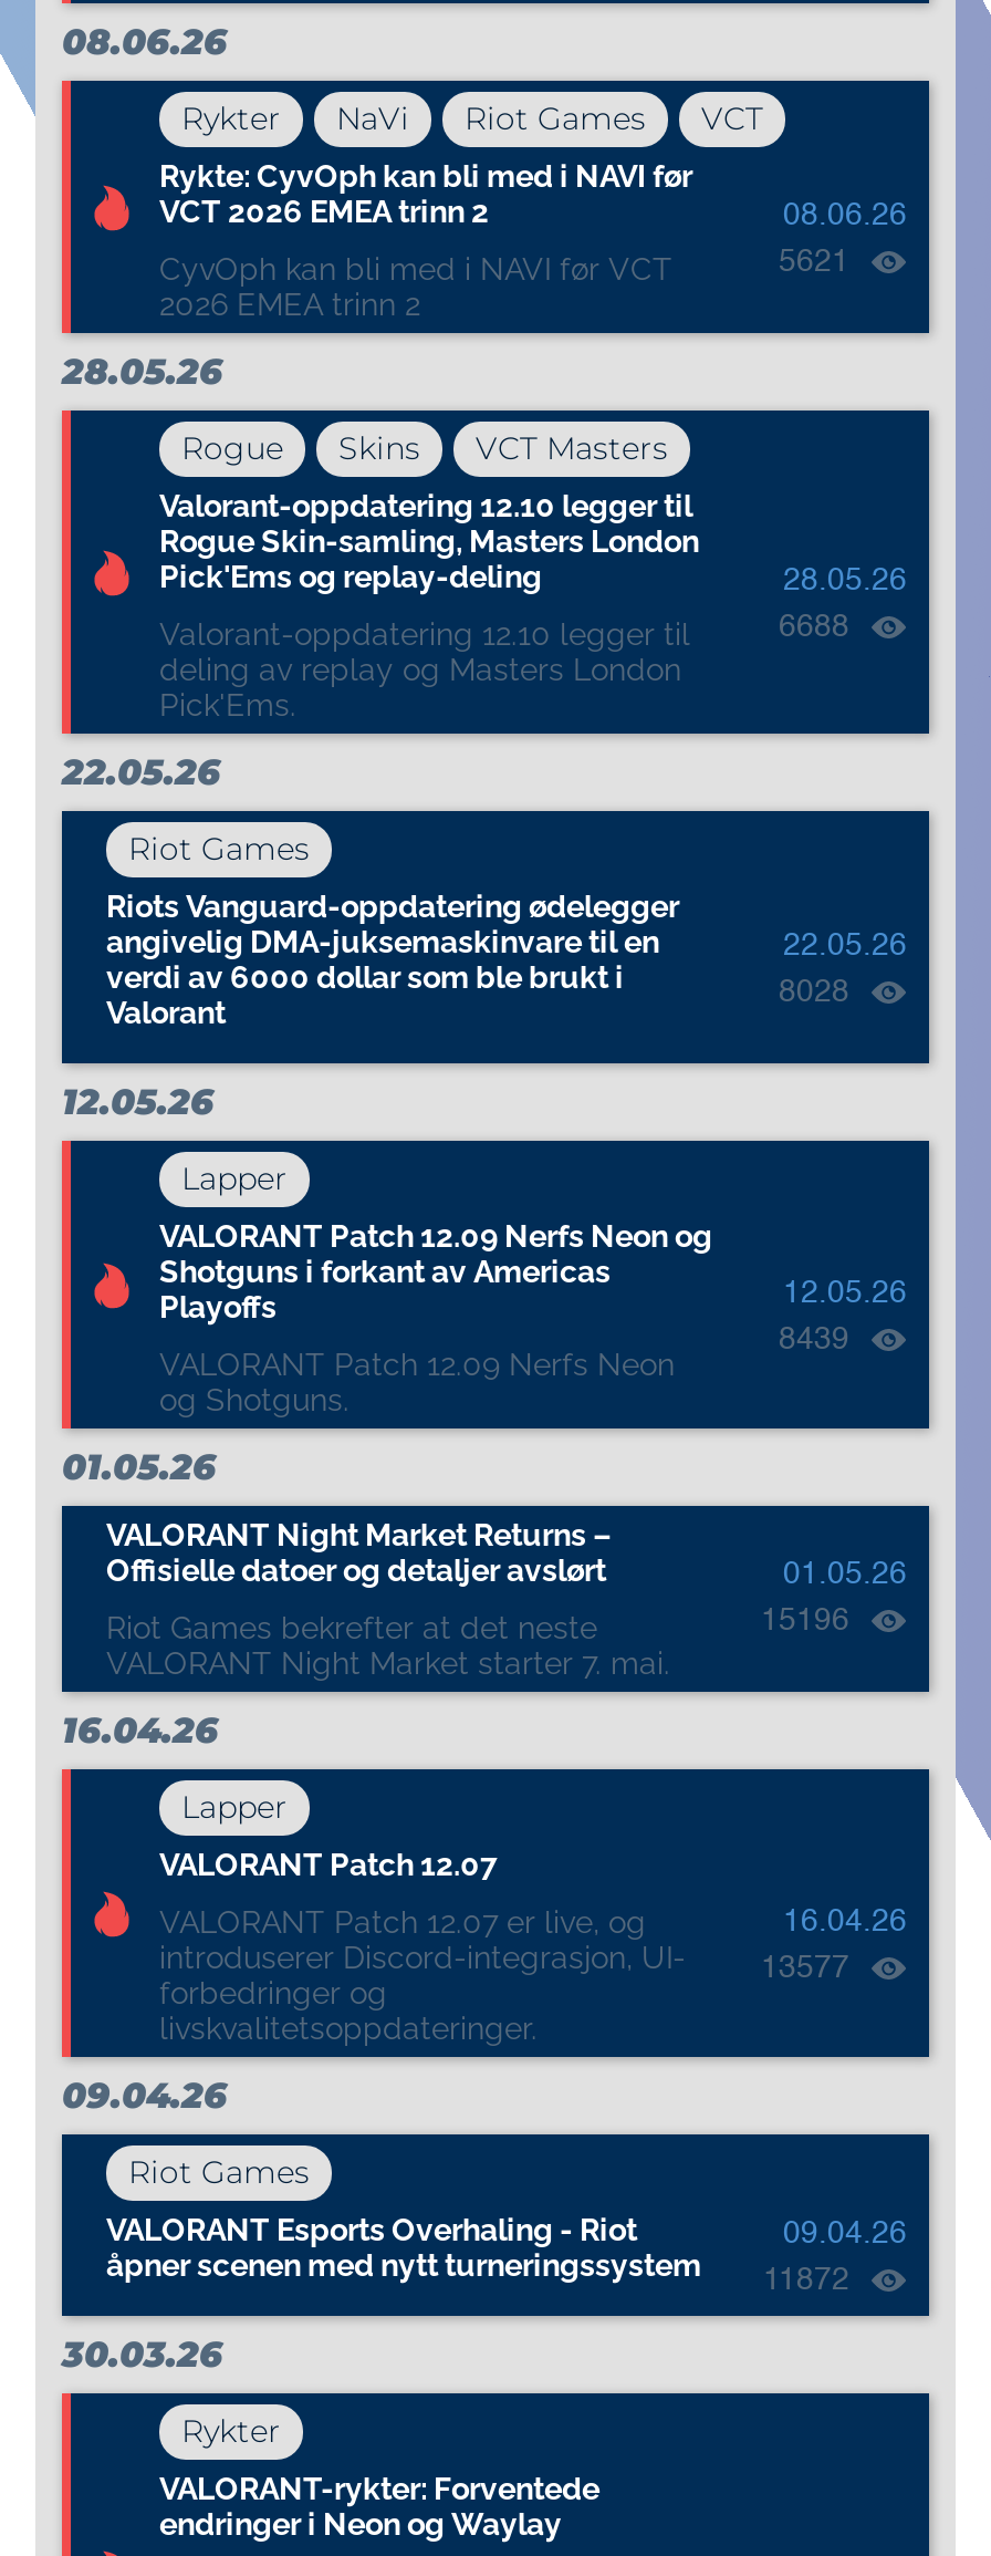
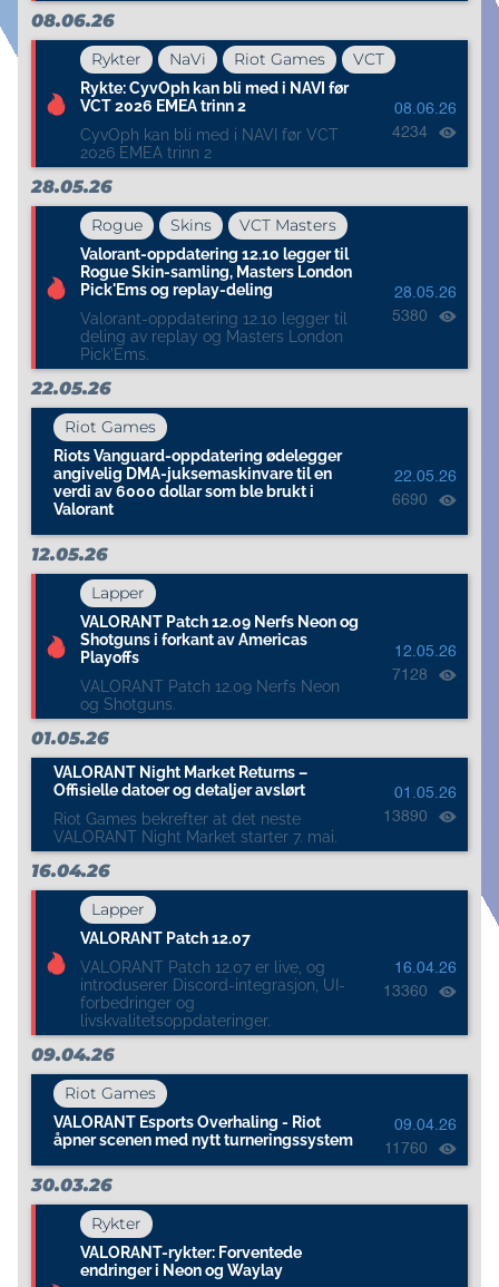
[779,247,849,278] 5621 -> [392,124,428,140] 4234
[779,612,849,643] 6688 -> [392,308,428,324] 5380
[779,977,849,1008] 8028 -> [392,492,428,508] 6690
[779,1324,849,1355] 8439 -> [392,667,428,682] 7128
[761,1606,849,1637] 15196 -> [383,808,428,824] 13890
[761,1953,849,1984] 13577 -> [383,983,428,999] 13360
[106,2246,849,2296] åpner scenen med nytt turneringssystem 11872 -> [53,1131,428,1156] åpner scenen med nytt turneringssystem 11760

